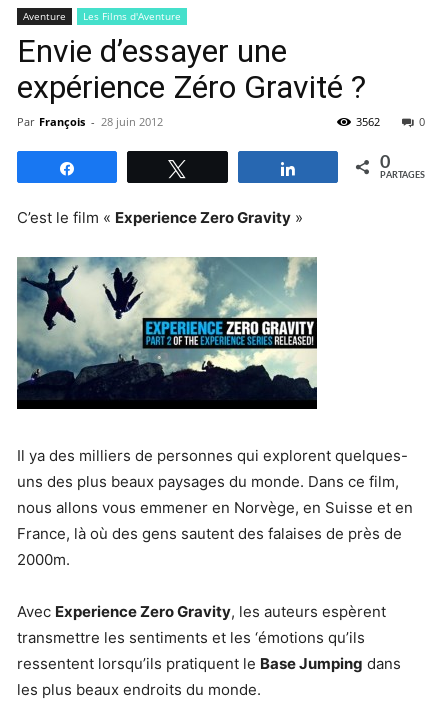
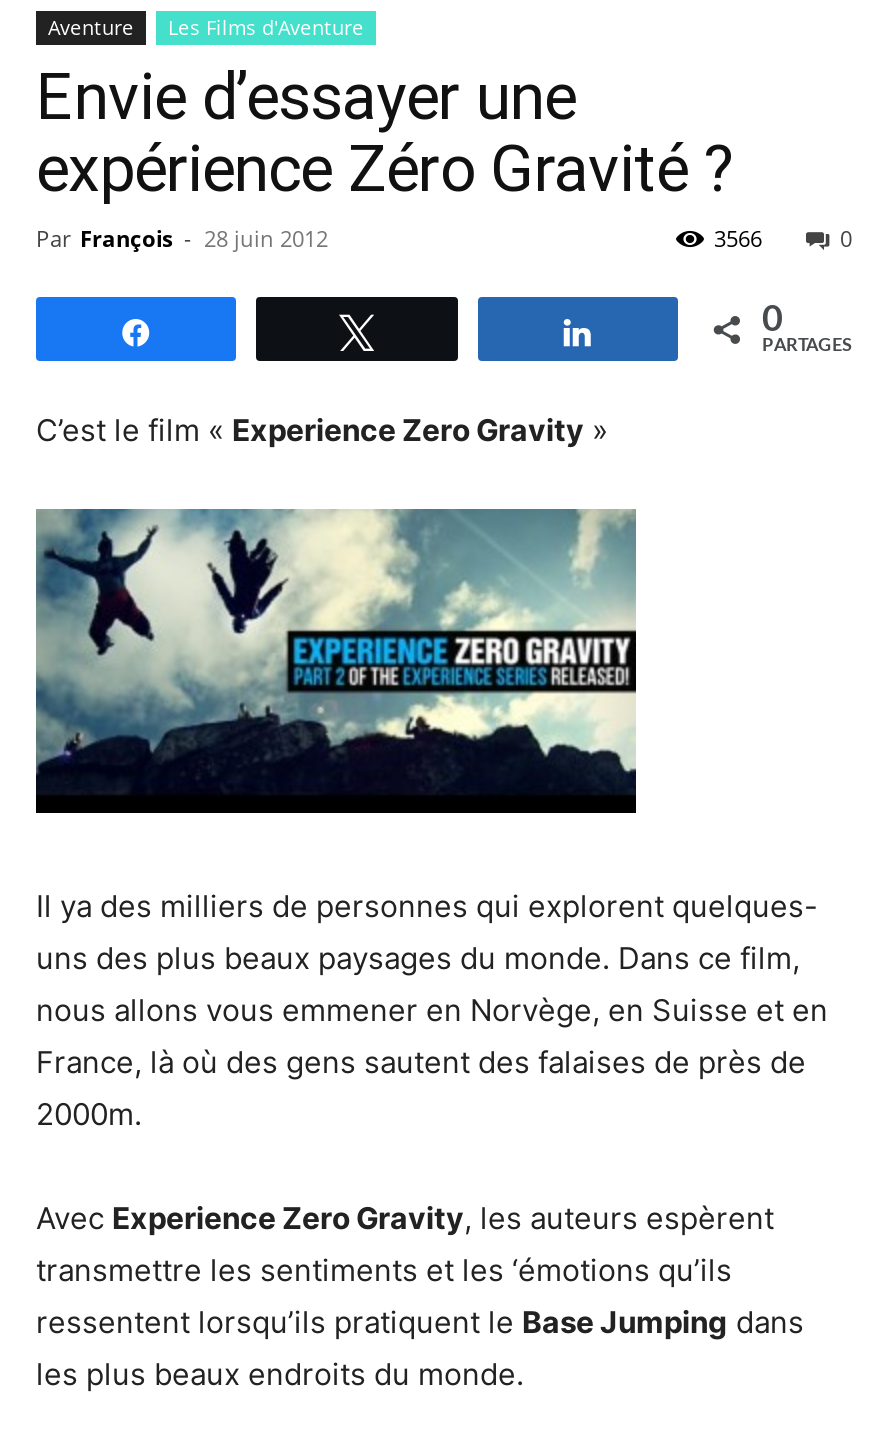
[356,114,380,129] 3562 -> [714,223,762,253] 3566

